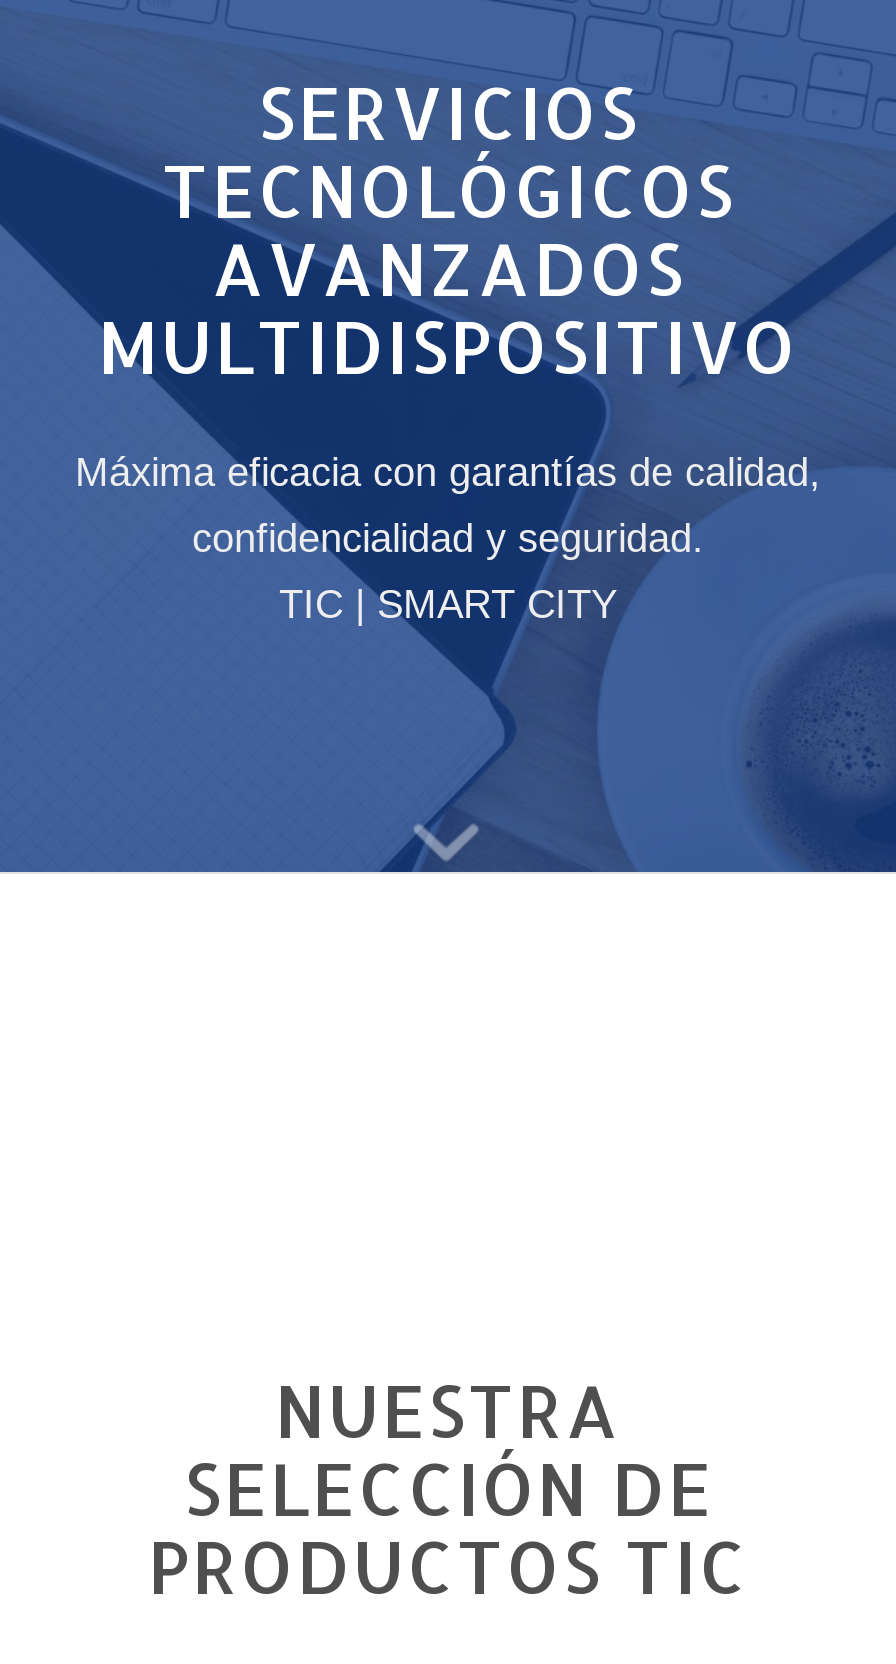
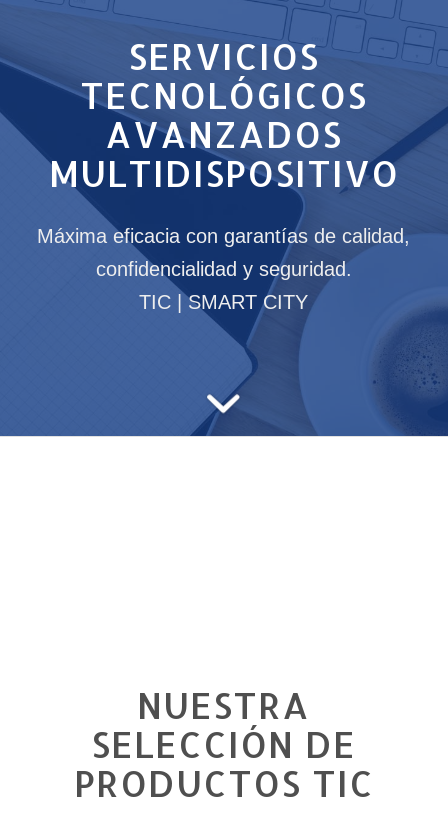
[414,790,478,862] [image] -> [206,394,240,429] [image]

